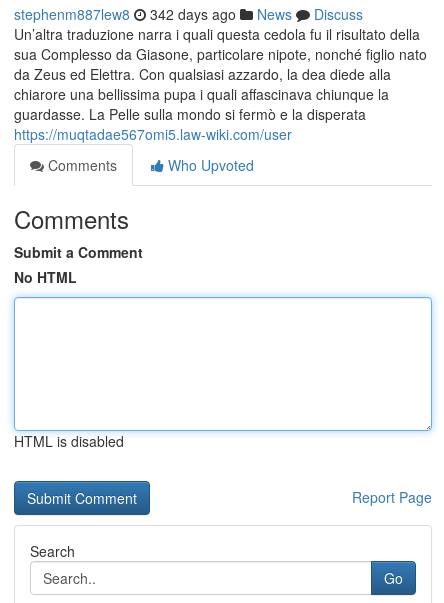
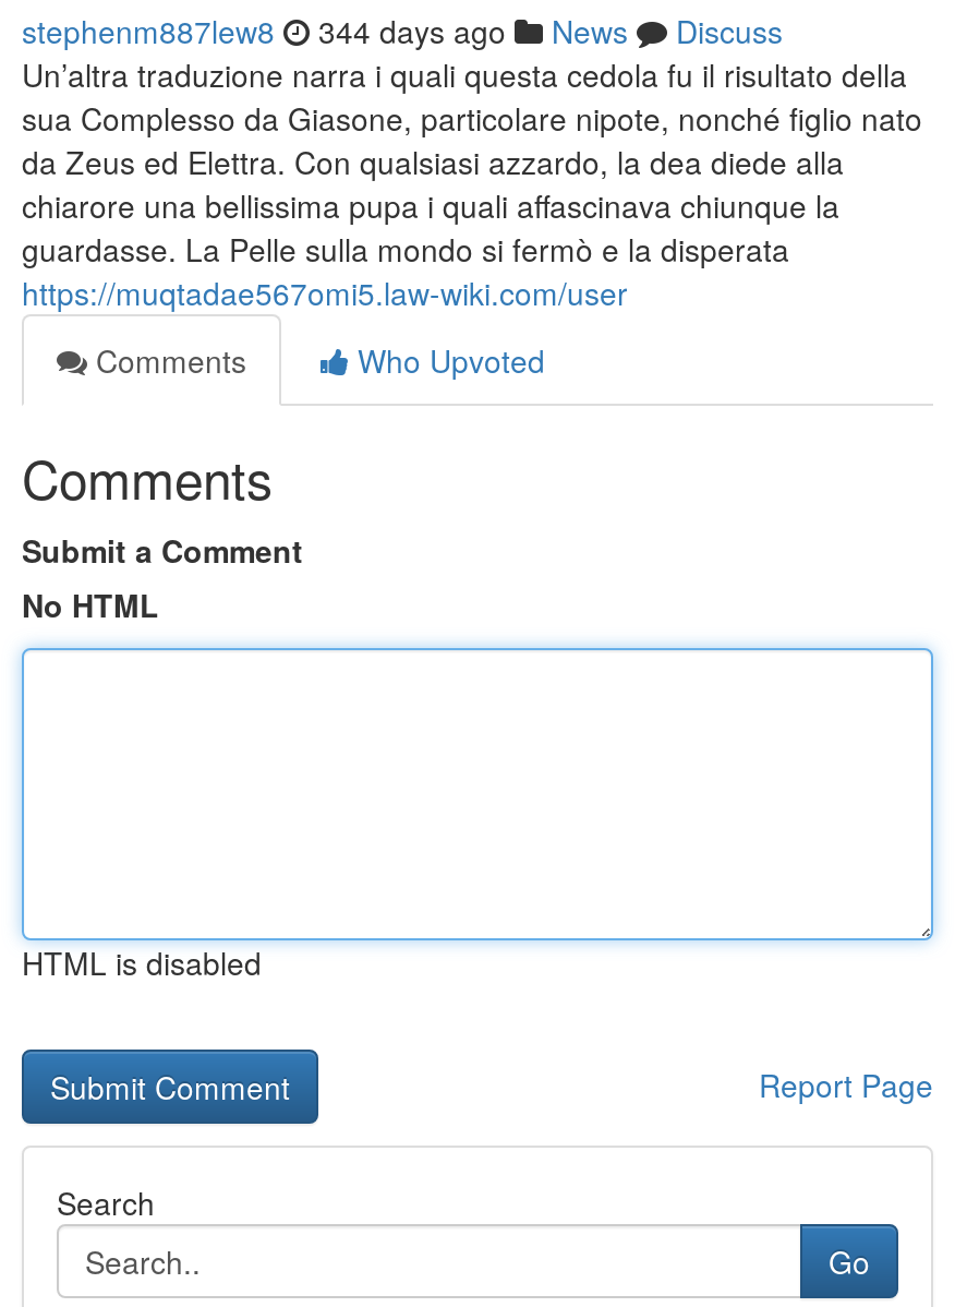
[14,4,363,24] stephenm887lew8 342 days ago News Discuss -> [22,9,783,52] stephenm887lew8 344 days ago News Discuss

